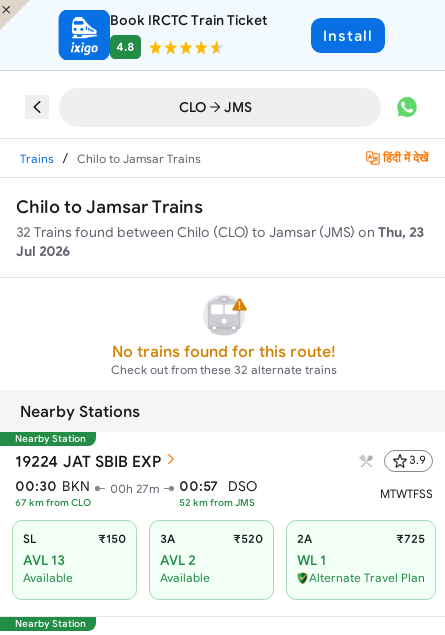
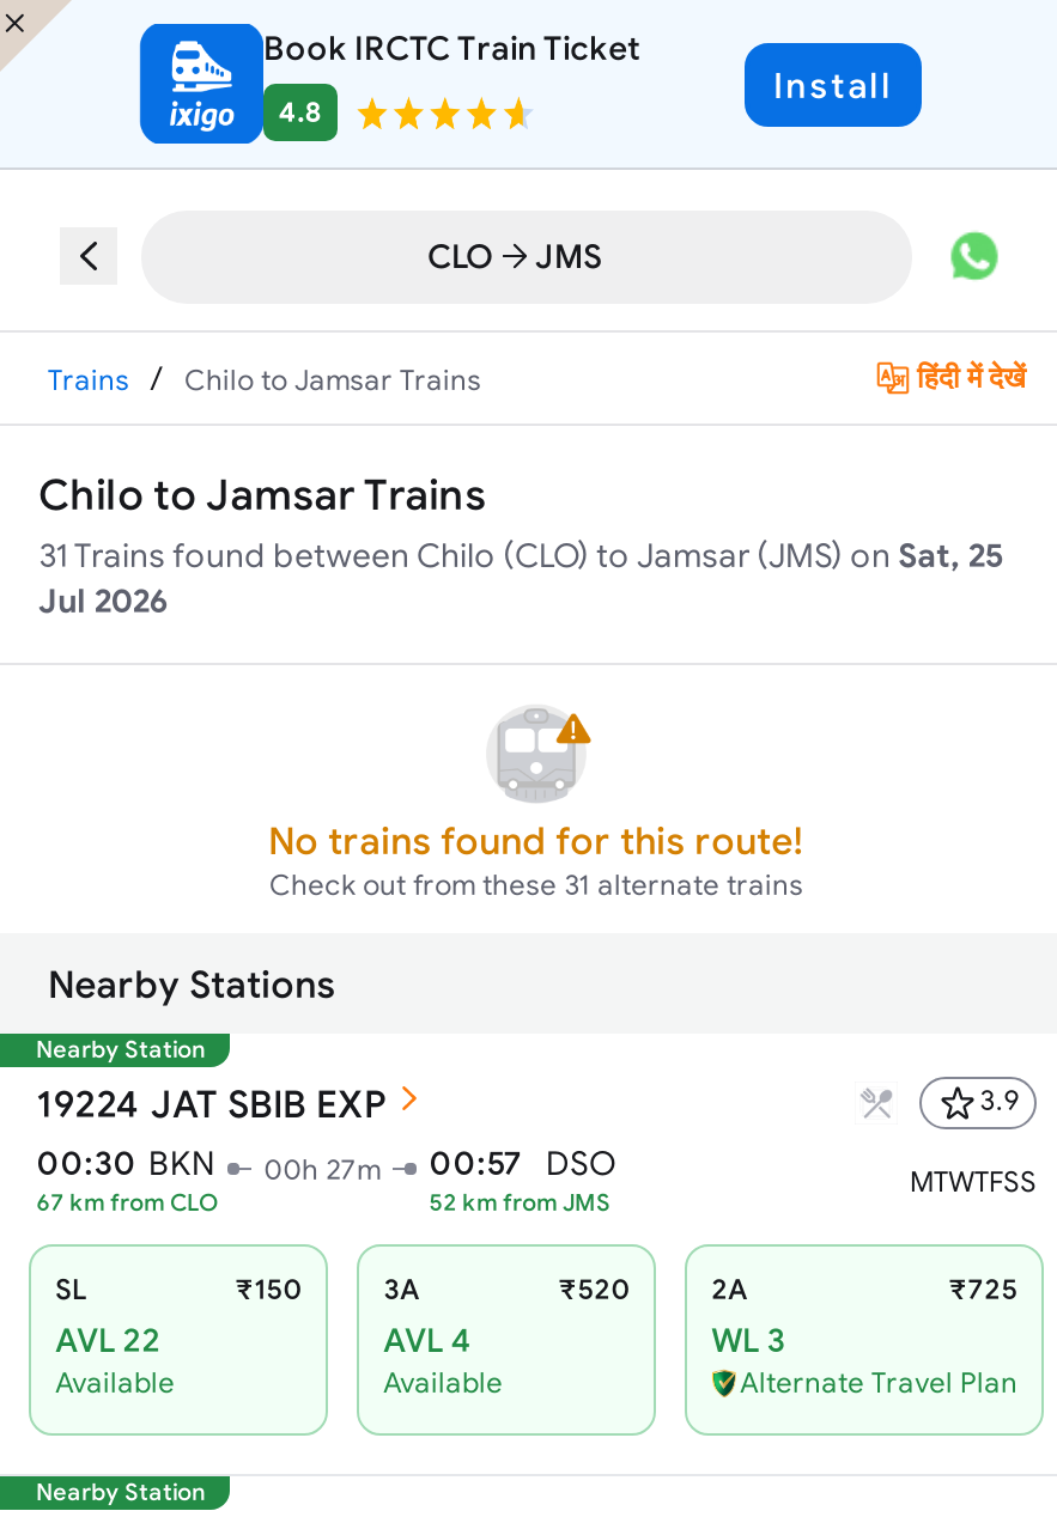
[16,224,425,240] 32 Trains found between Chilo (CLO) to Jamsar (JMS) on Thu, 23 -> [38,536,1006,574] 31 Trains found between Chilo (CLO) to Jamsar (JMS) on Sat, 25
[111,363,337,376] Check out from these 32 alternate trains -> [269,869,803,900] Check out from these 31 alternate trains
[23,552,65,568] AVL 13 -> [55,1322,160,1360] AVL 22
[160,552,196,568] AVL 2 -> [383,1322,472,1360] AVL 4
[297,552,326,568] WL 1 -> [711,1322,785,1360] WL 3

